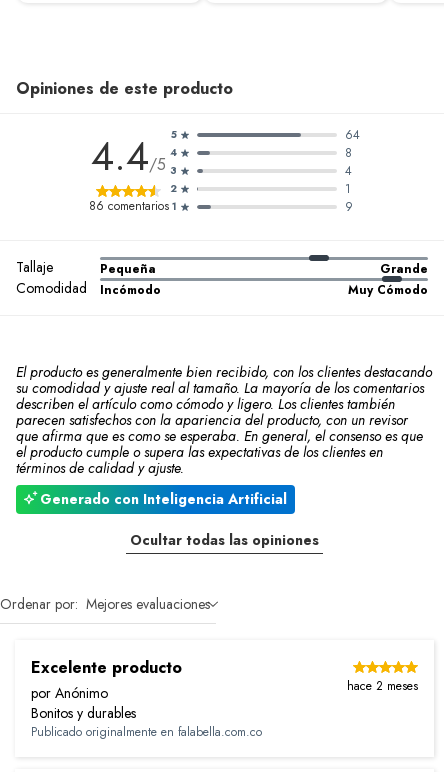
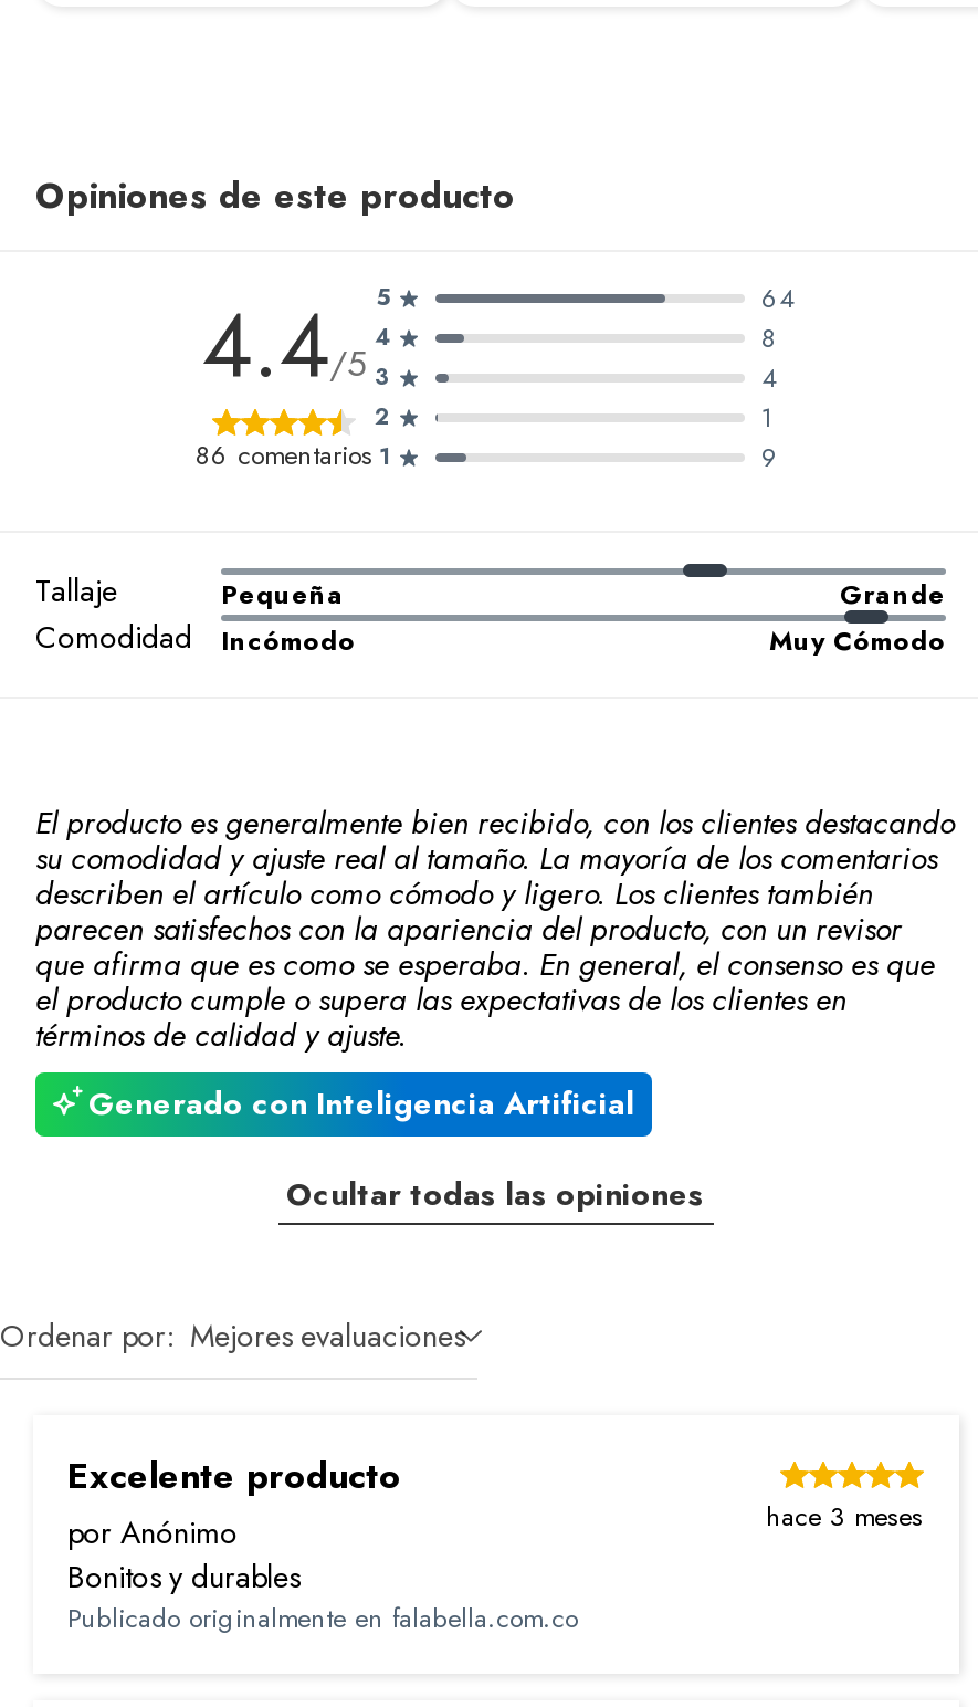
[346,676,417,694] hace 2 meses -> [766,1496,923,1536] hace 3 meses

